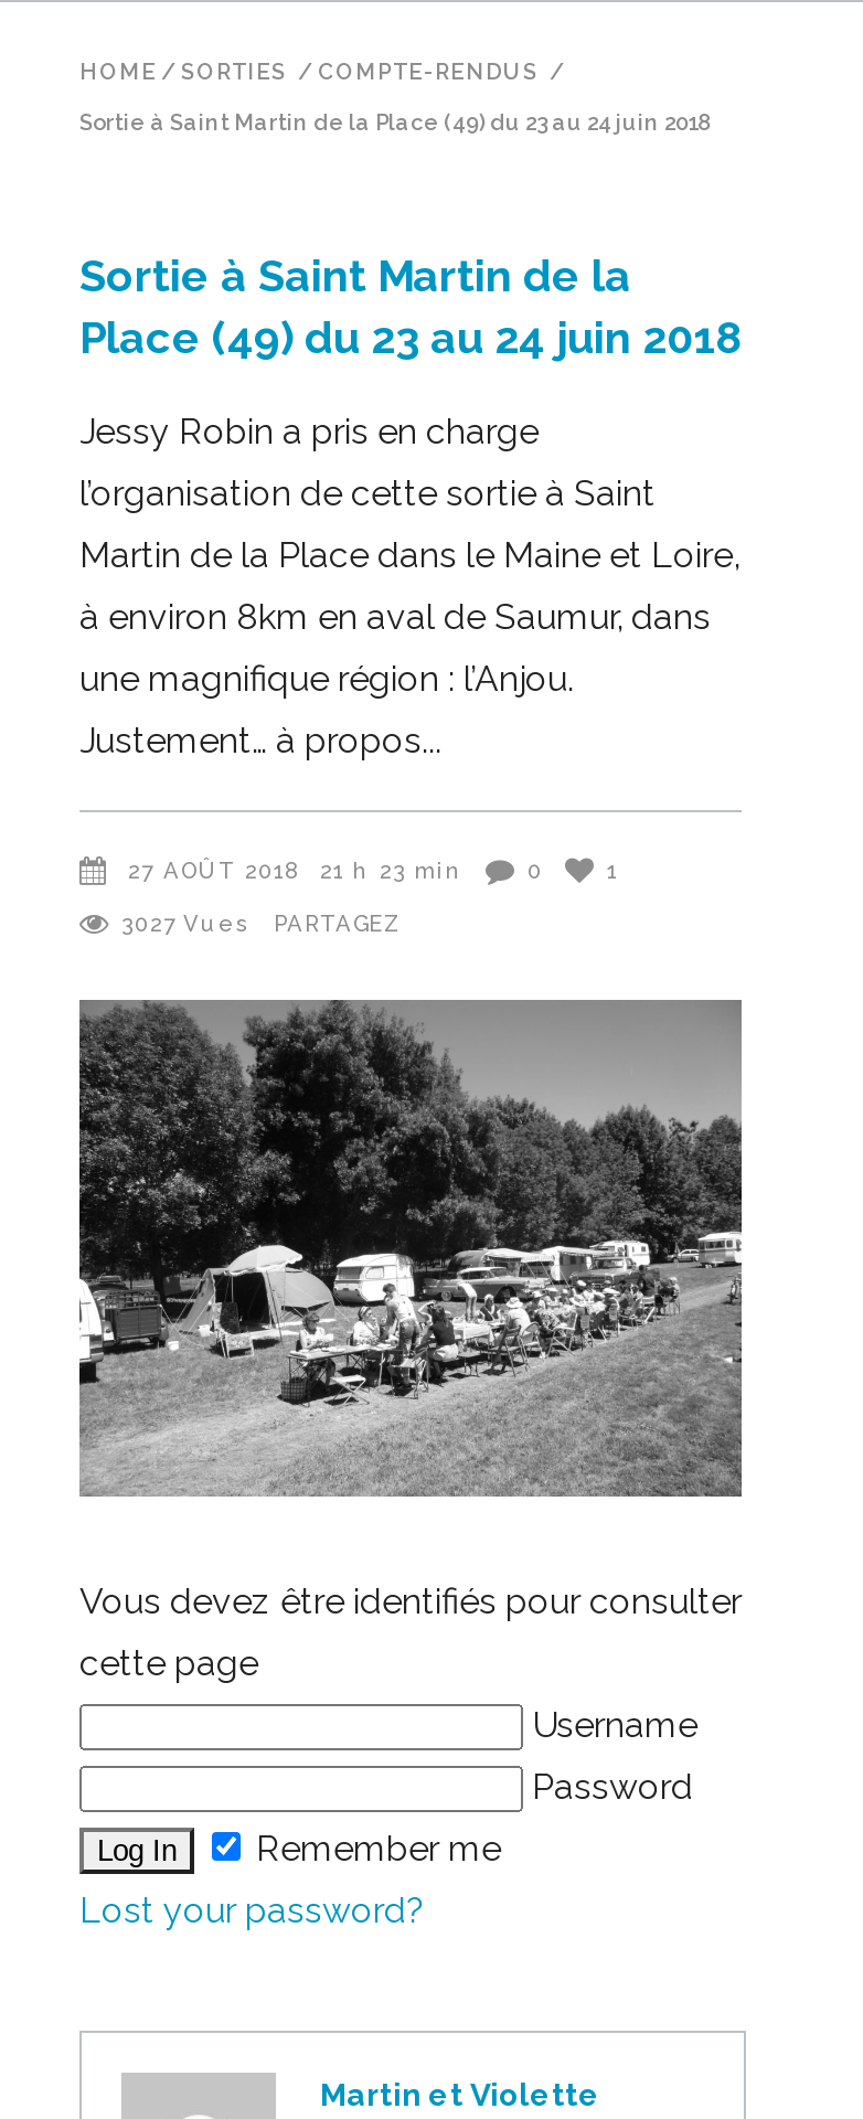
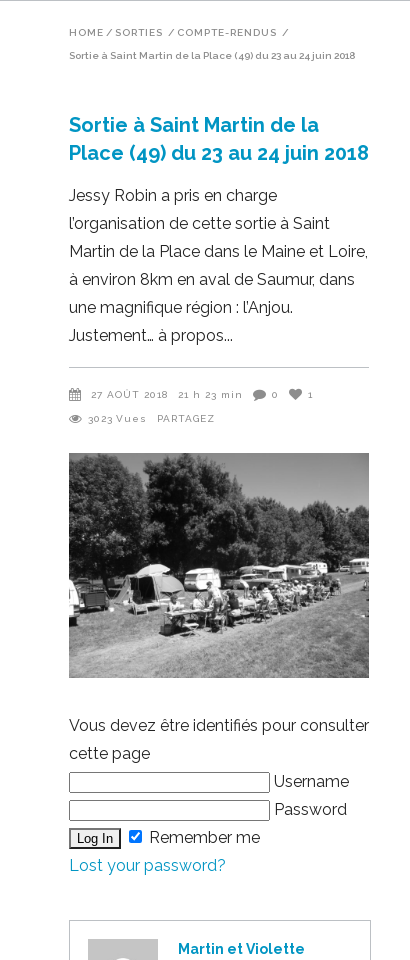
[121,912,402,937] 3027 Vues PARTAGEZ -> [88,413,215,424] 3023 Vues PARTAGEZ

